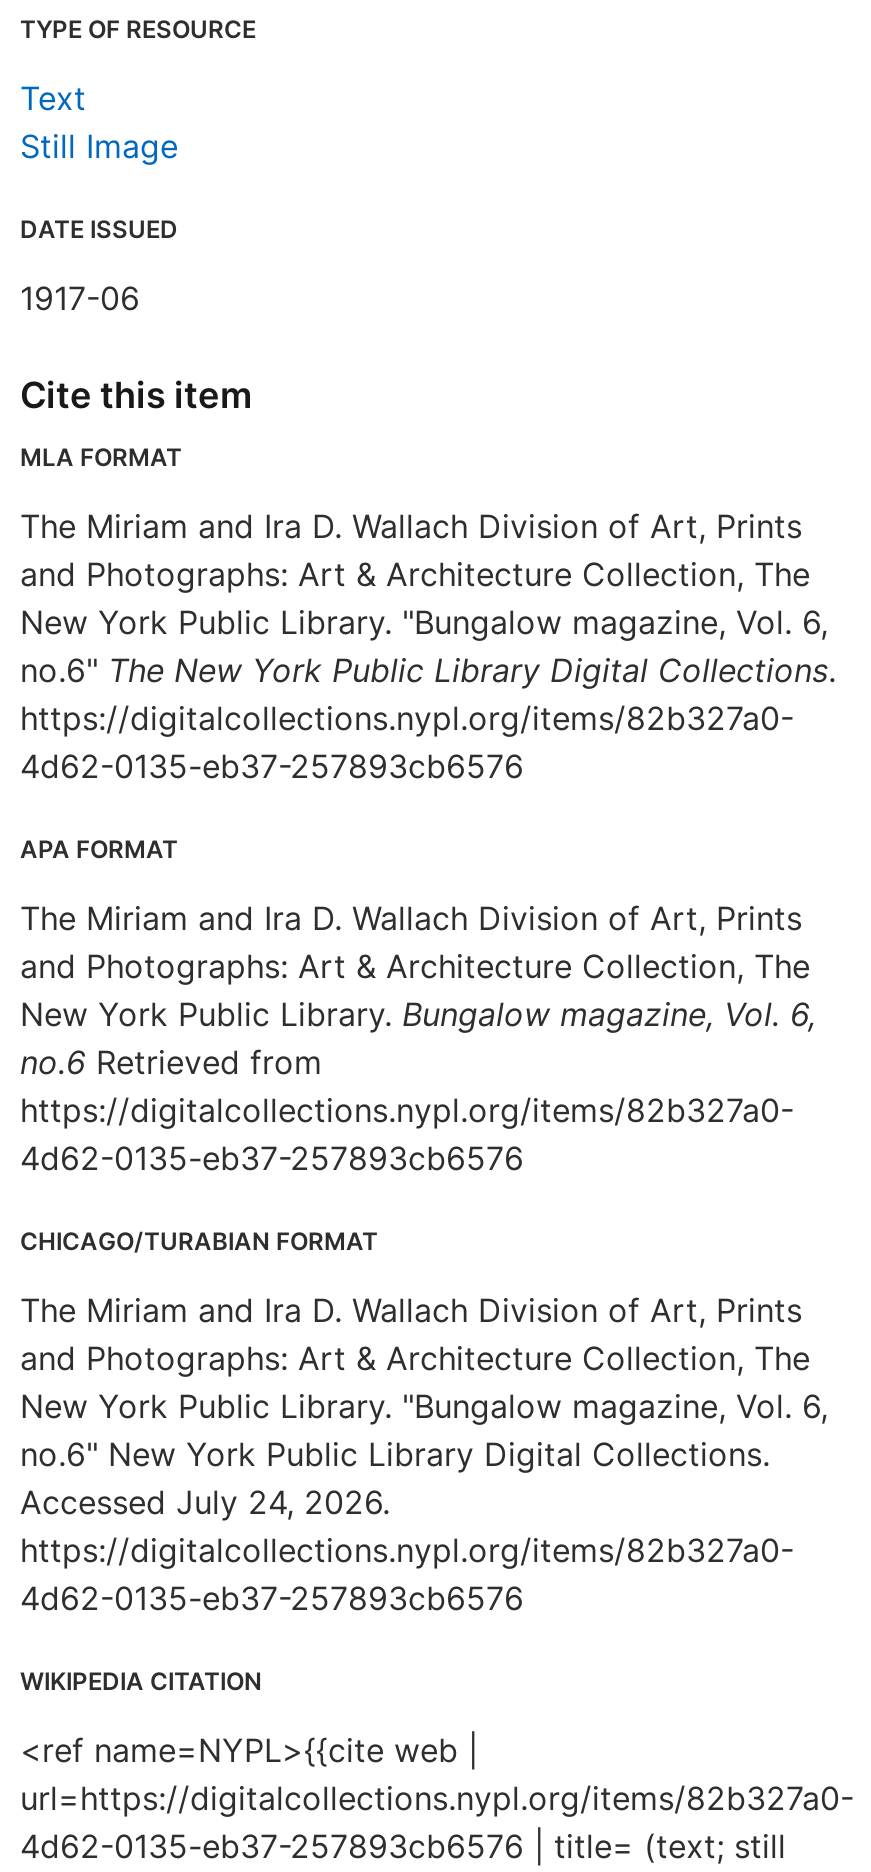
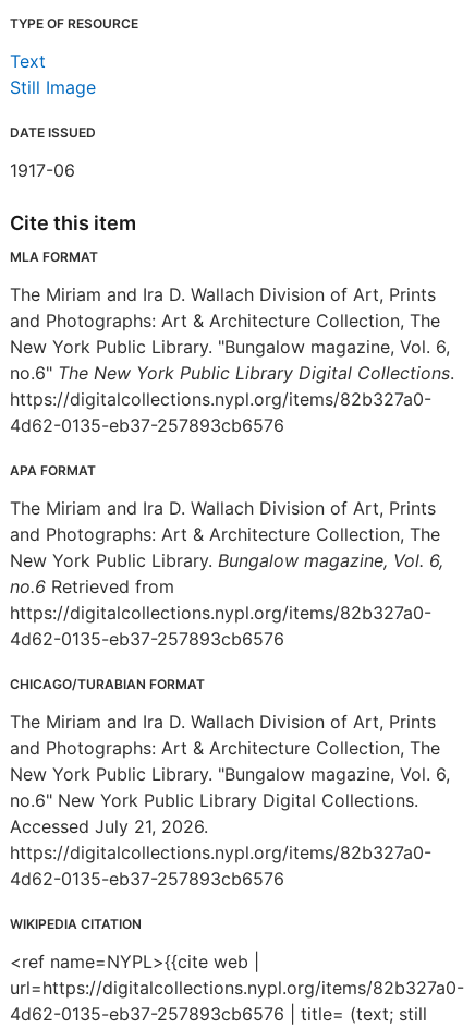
[20,1482,390,1522] Accessed July 24, 2026. -> [10,815,208,837] Accessed July 21, 2026.

